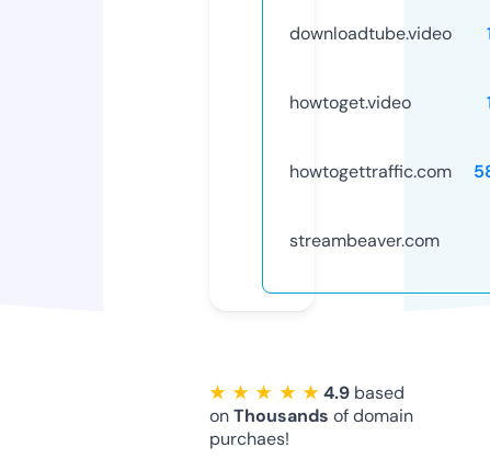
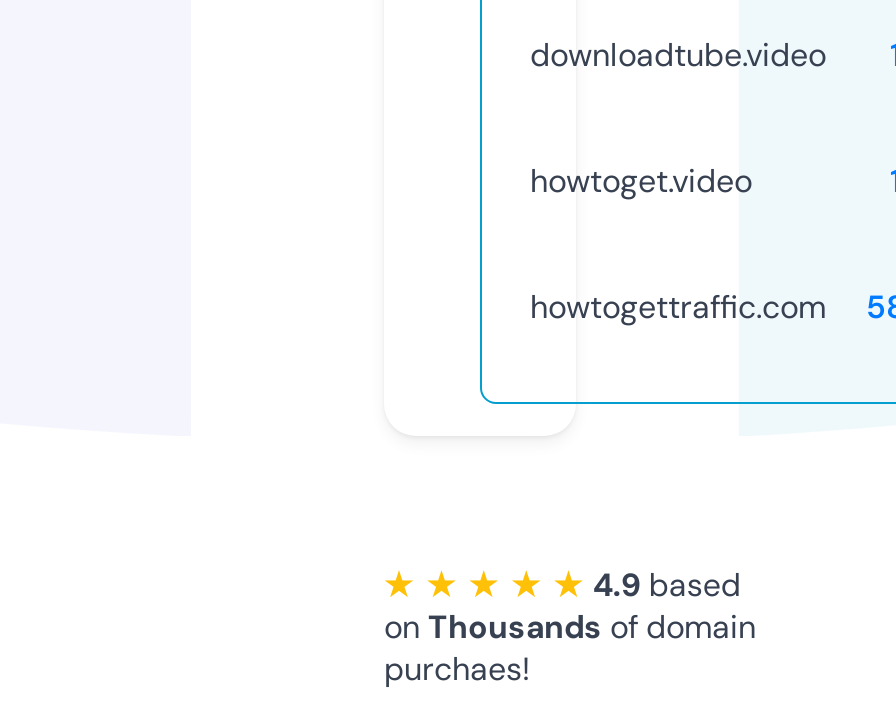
[289,229,440,252] streambeaver.com -> none

